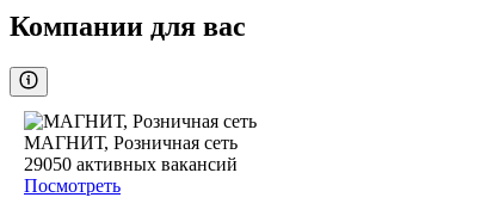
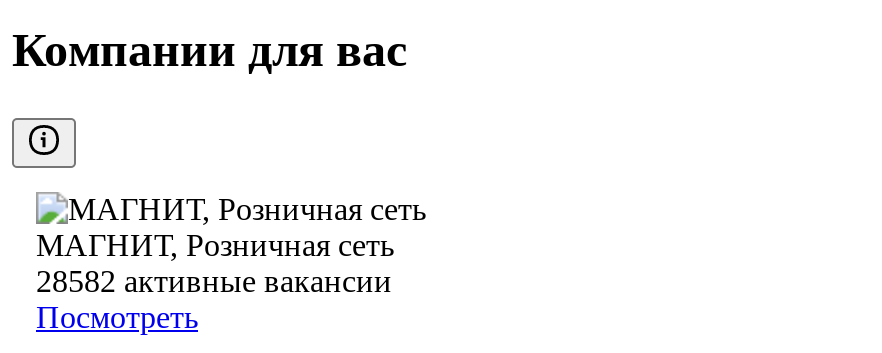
[24,154,238,175] 29050 активных вакансий -> [36,265,392,299] 28582 активные вакансии

